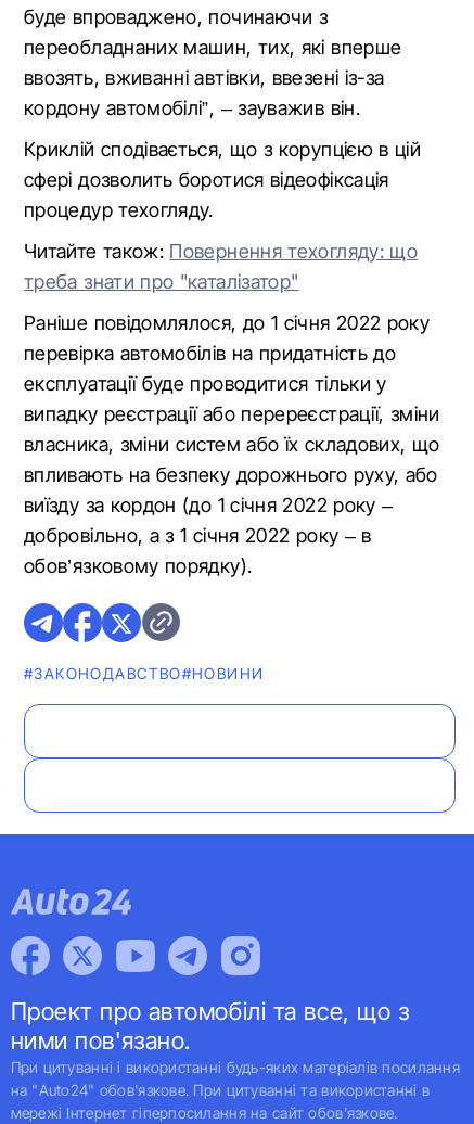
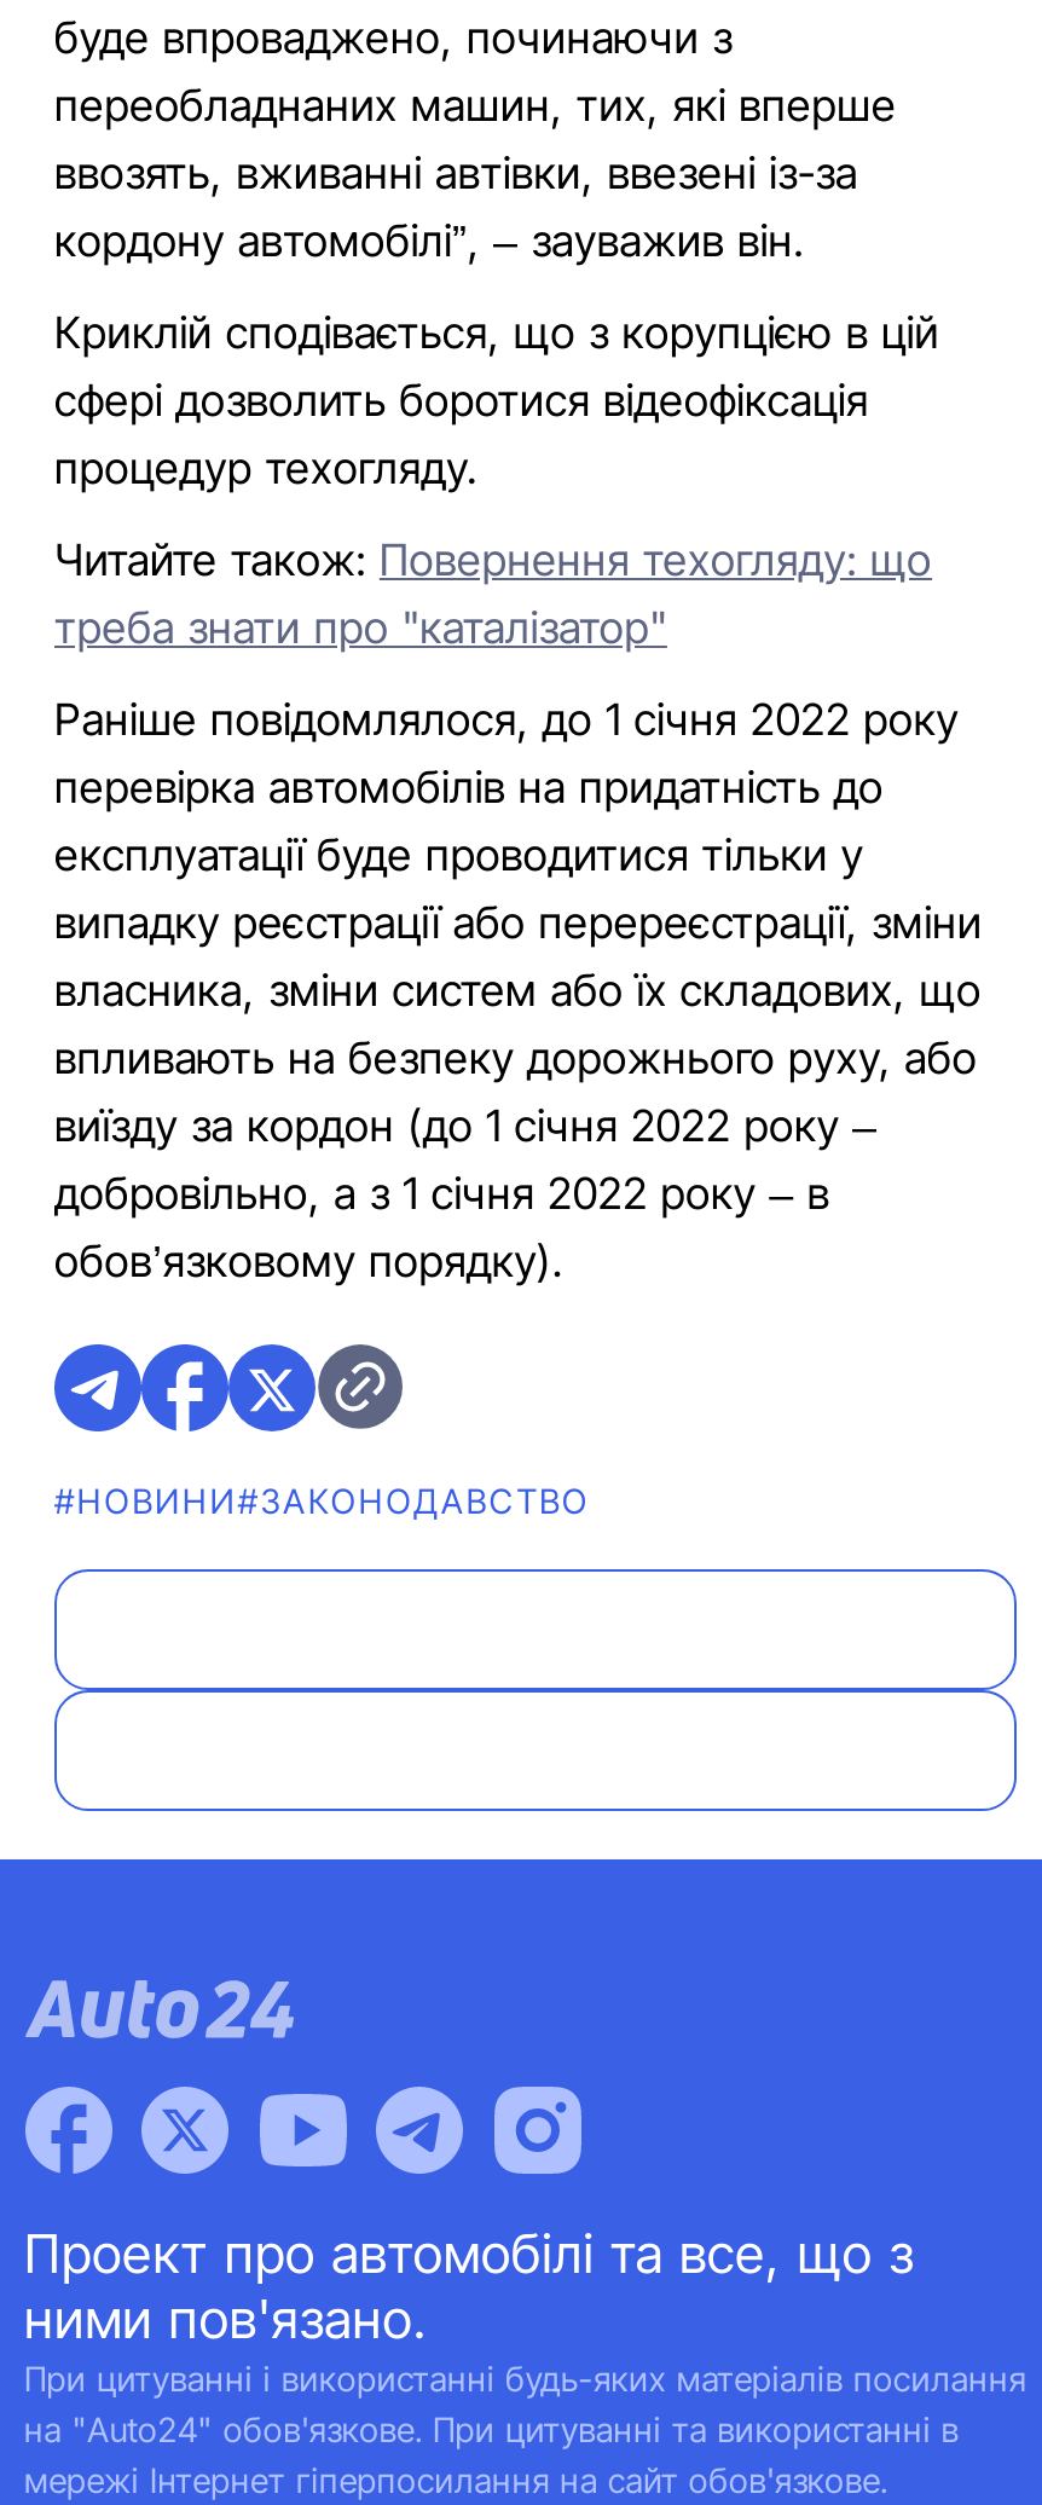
[24,664,264,682] #ЗАКОНОДАВСТВО#НОВИНИ -> [54,1480,590,1521] #НОВИНИ#ЗАКОНОДАВСТВО

